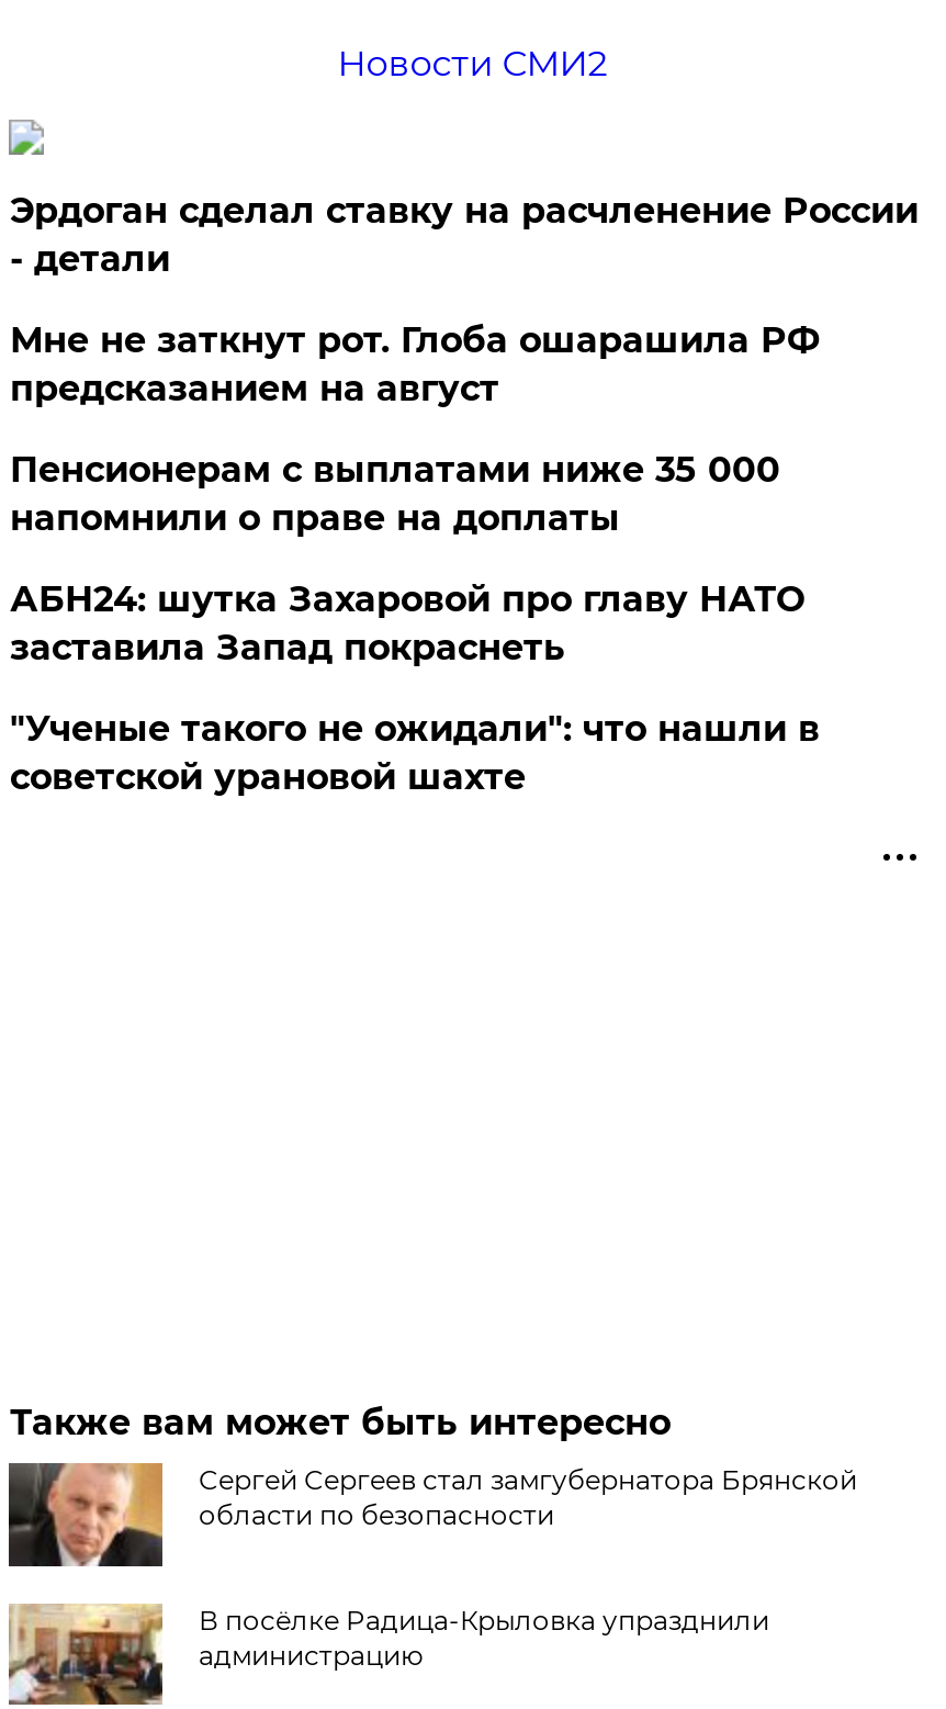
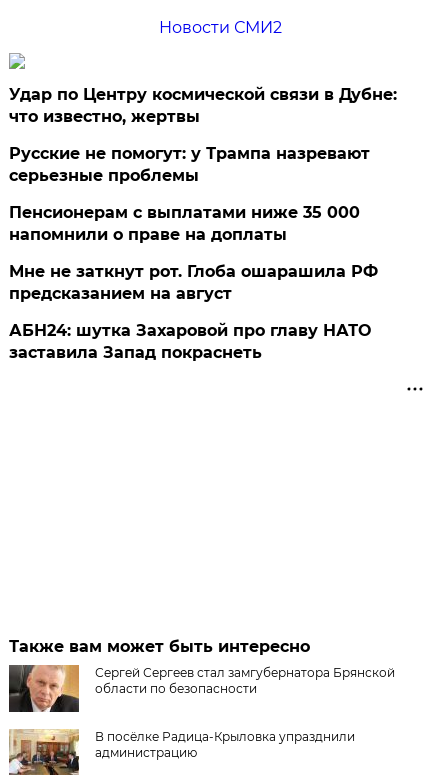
none -> [9,144,370,185] Русские не помогут: у Трампа назревают | серьезные проблемы
[10,190,918,280] Эрдоган сделал ставку на расчленение России | - детали -> [9,85,397,126] Удар по Центру космической связи в Дубне: | что известно, жертвы
moved [10,319,820,409] -> [9,262,378,303]: Мне не заткнут рот. Глоба ошарашила РФ | предсказанием на август
moved [10,578,804,668] -> [9,321,371,362]: АБН24: шутка Захаровой про главу НАТО | заставила Запад покраснеть
[10,708,820,798] "Ученые такого не ожидали": что нашли в | советской урановой шахте -> none

